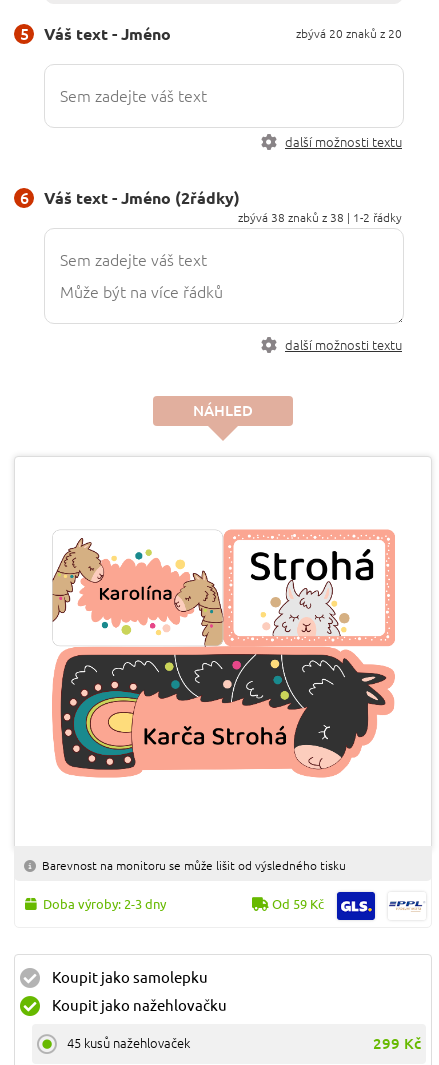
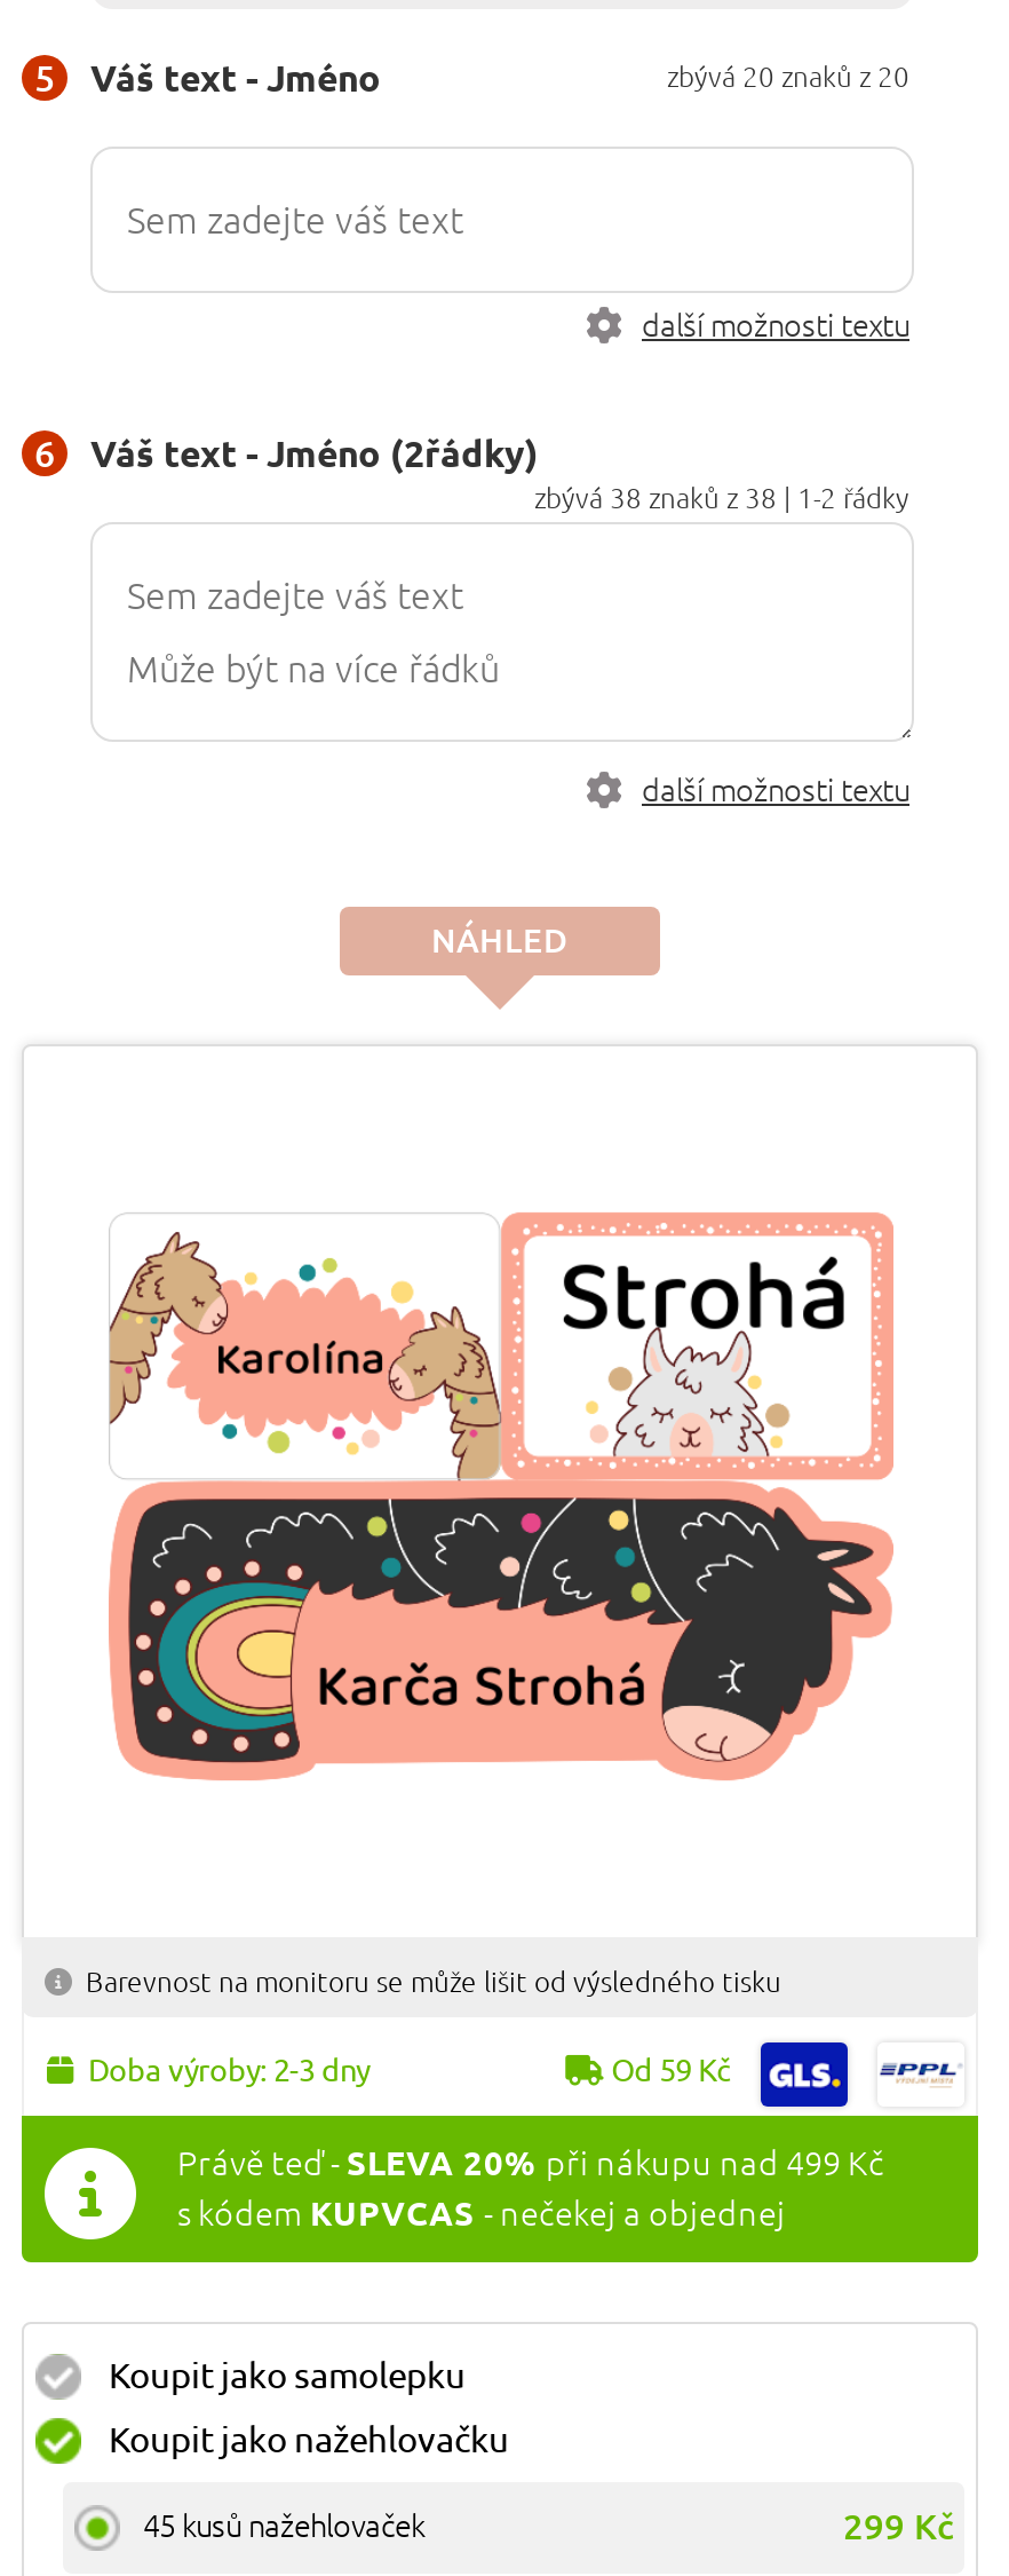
none -> [19,2113,980,2265] [image] | Právě teď - SLEVA 20% při nákupu nad 499 Kč | s kódem KUPVCAS - nečekej a objednej

